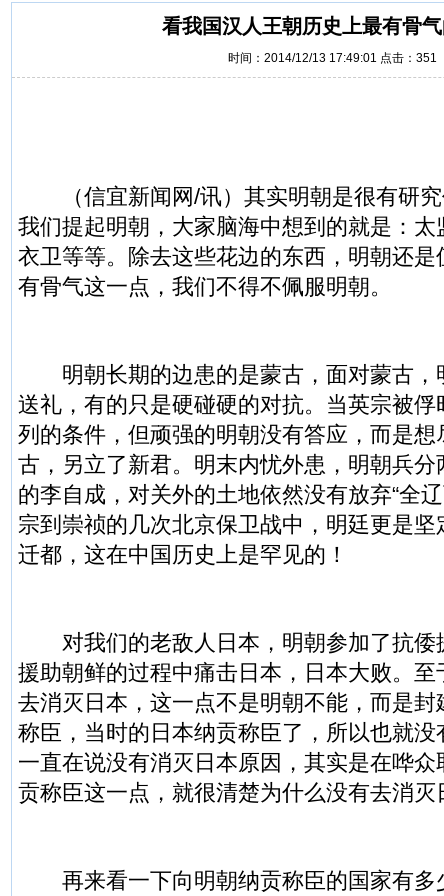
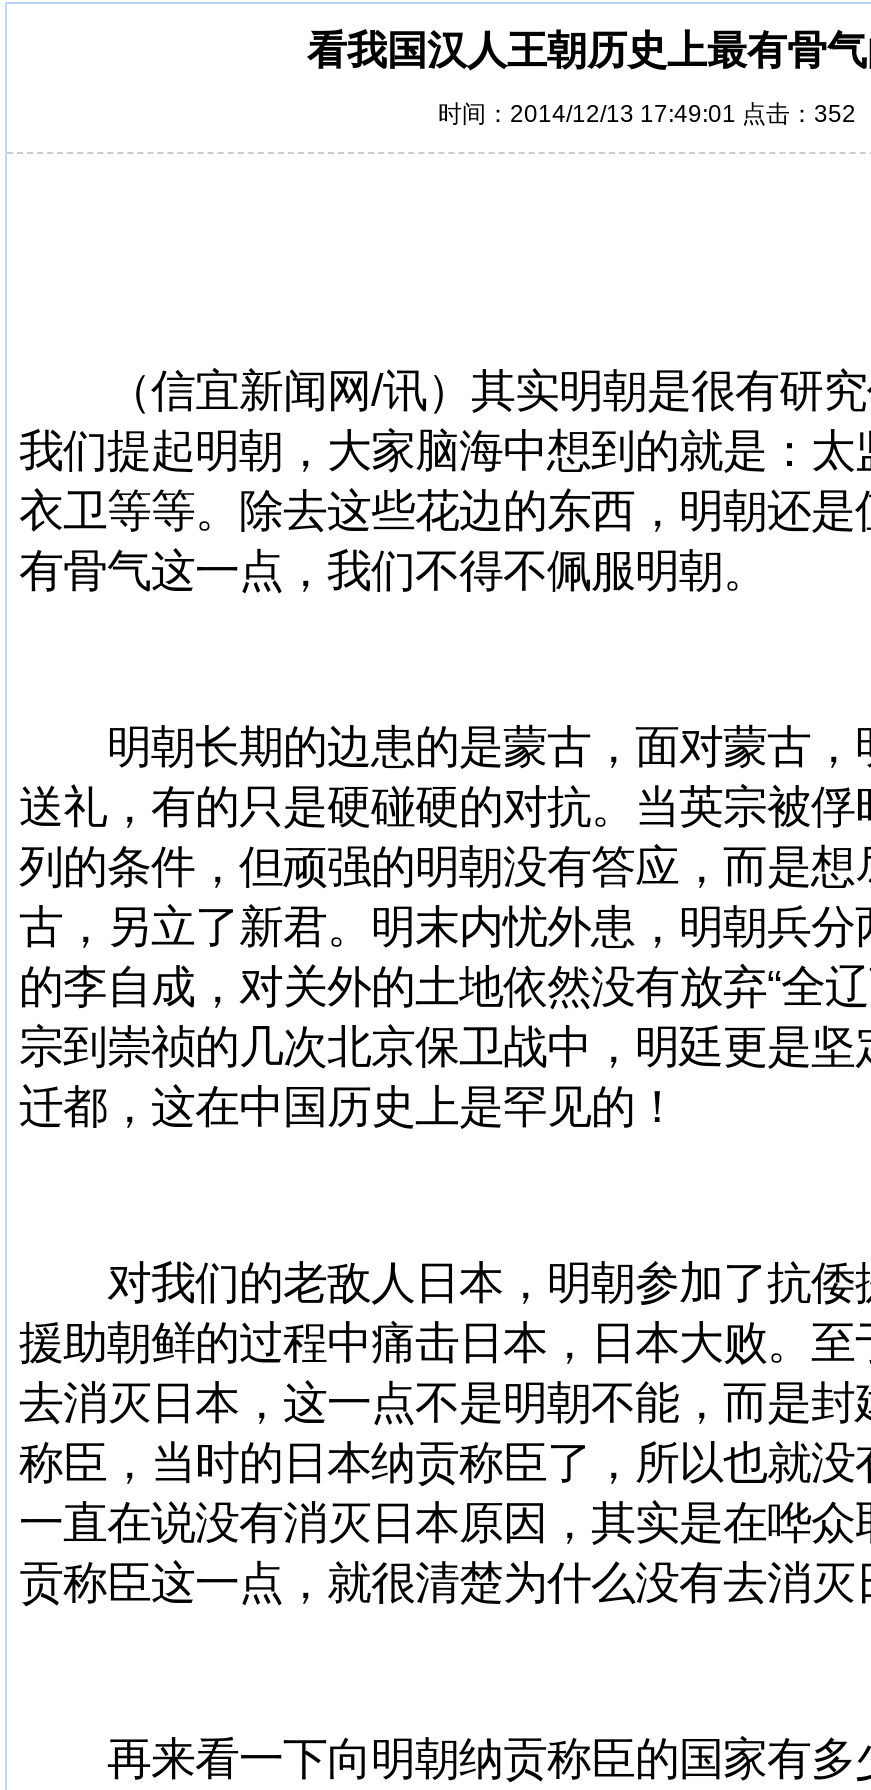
[227,51,436,65] 时间：2014/12/13 17:49:01 点击：351 -> [438,100,856,128] 时间：2014/12/13 17:49:01 点击：352

